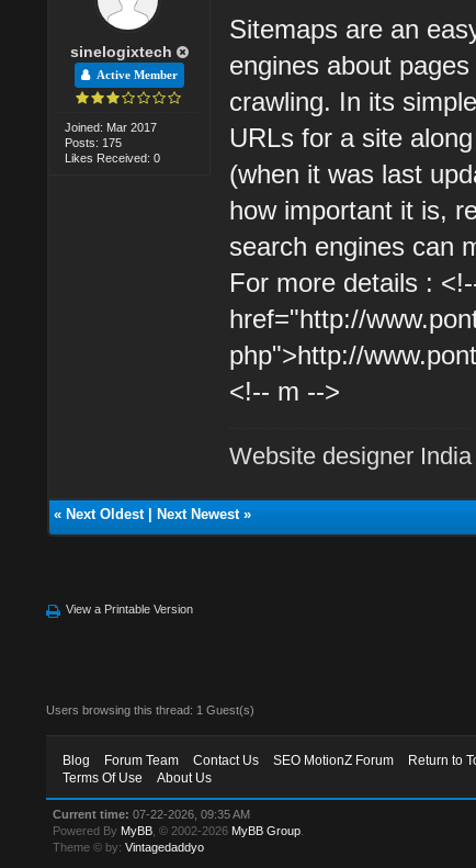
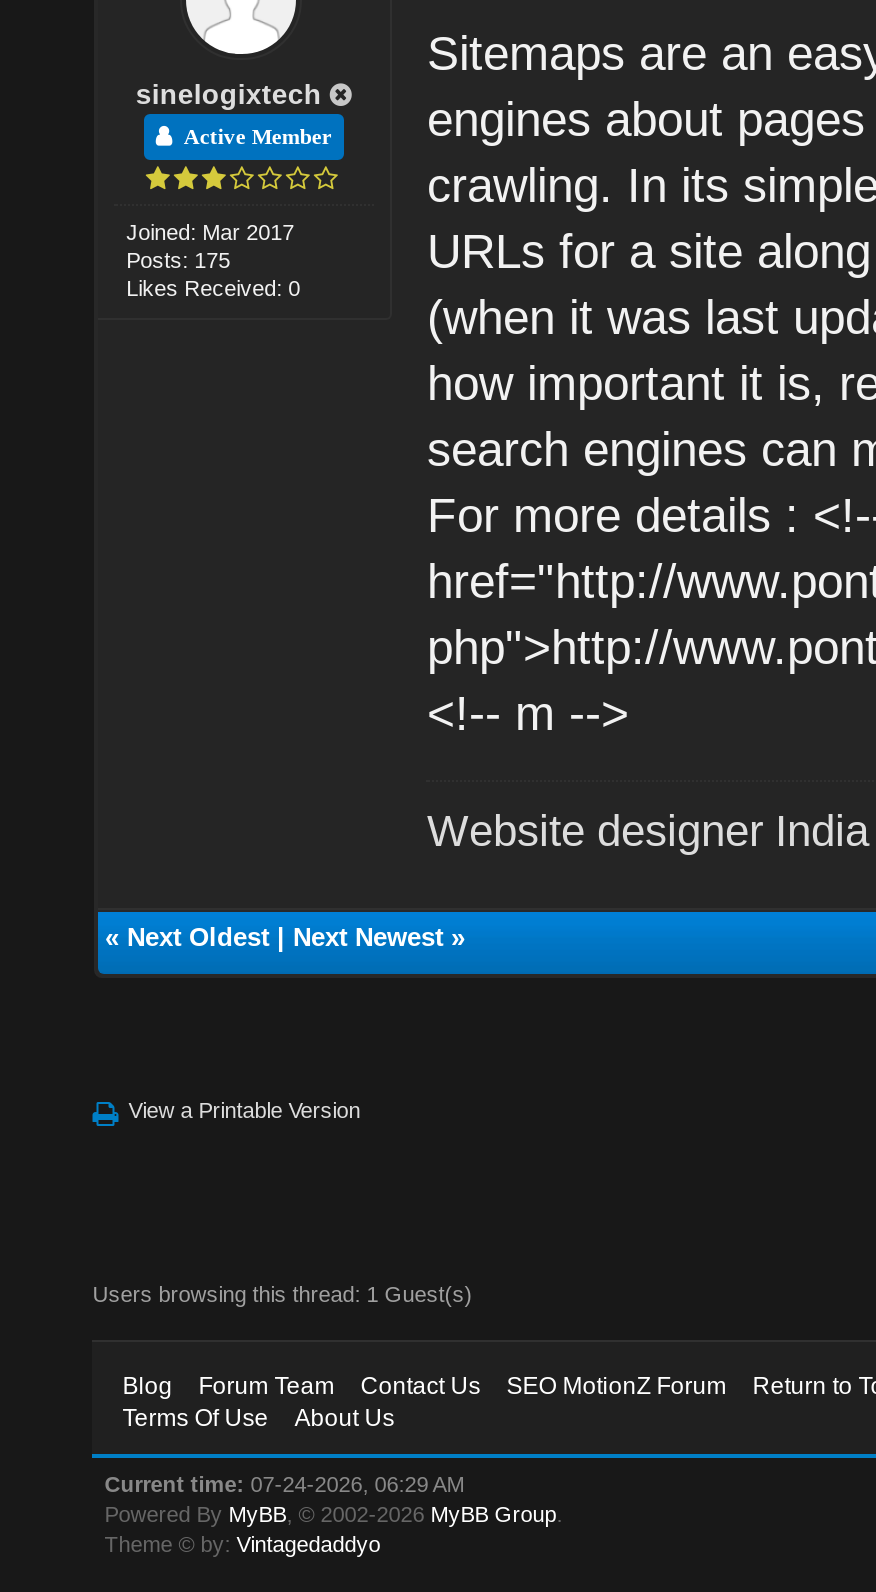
[53,807,250,821] Current time: 07-22-2026, 09:35 AM -> [104,1472,464,1496] Current time: 07-24-2026, 06:29 AM

